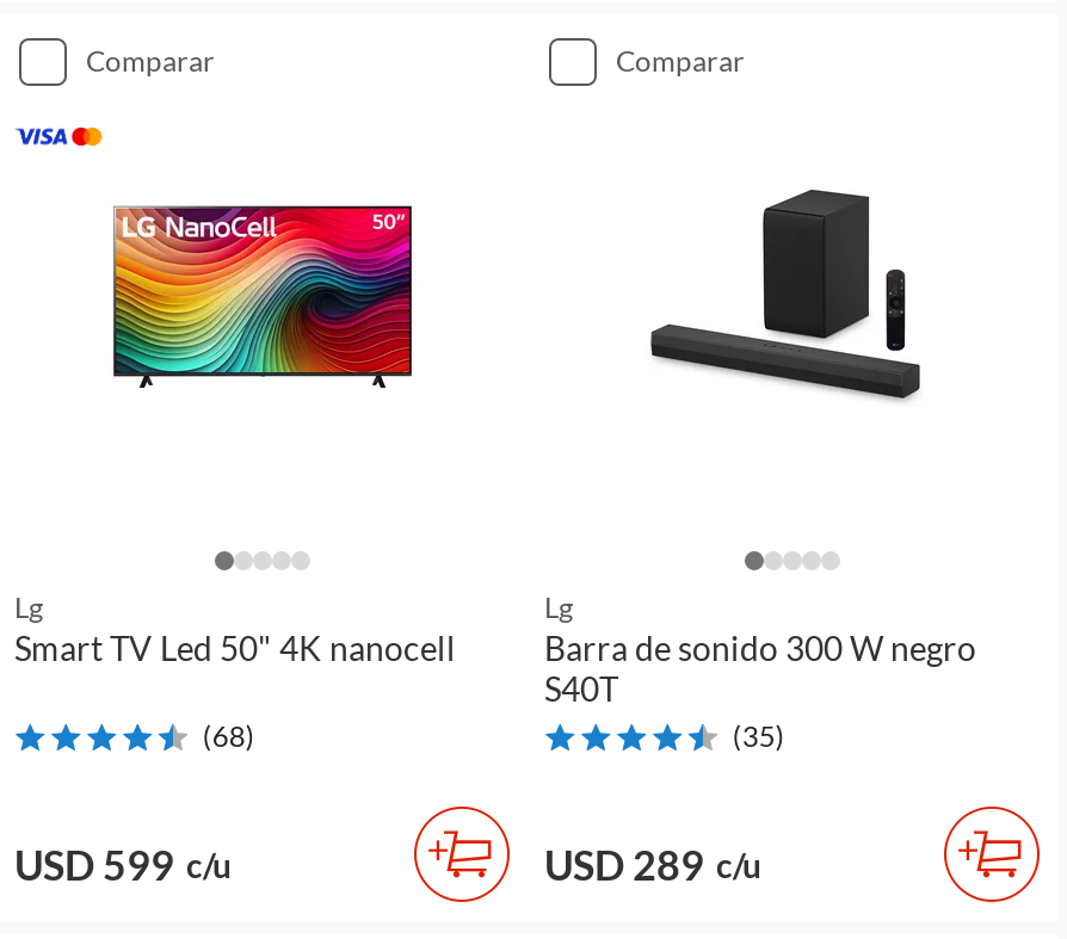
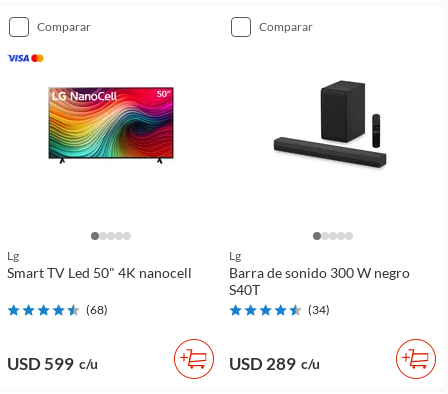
[732,718,785,754] (35) -> [308,302,330,317] (34)

